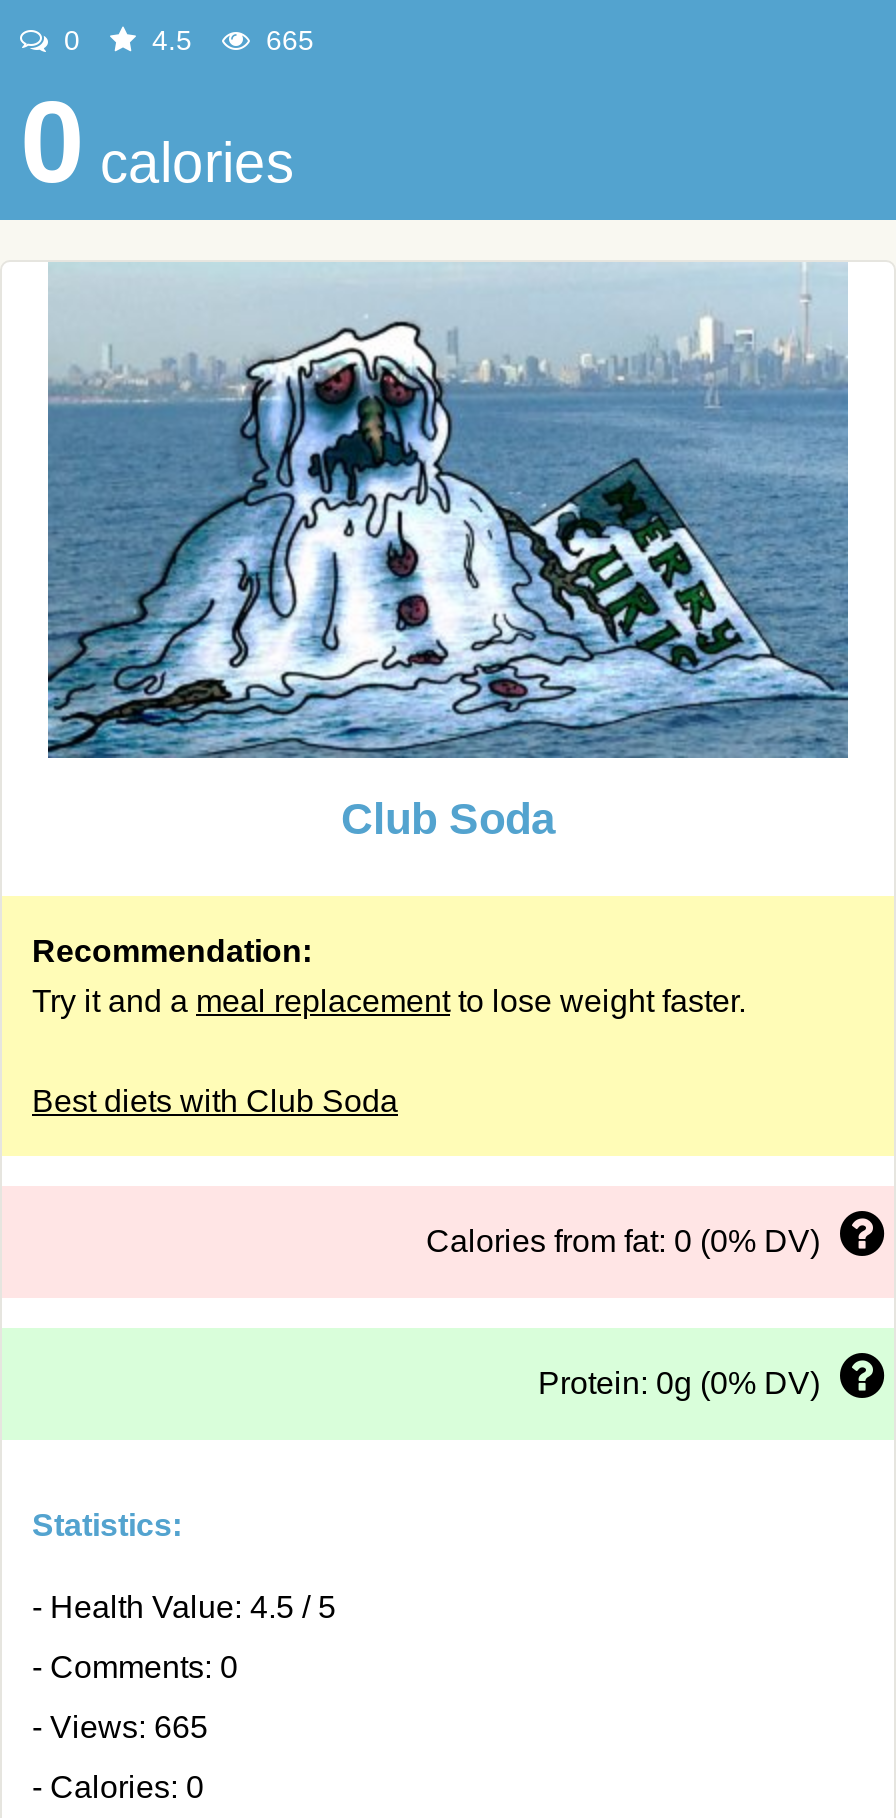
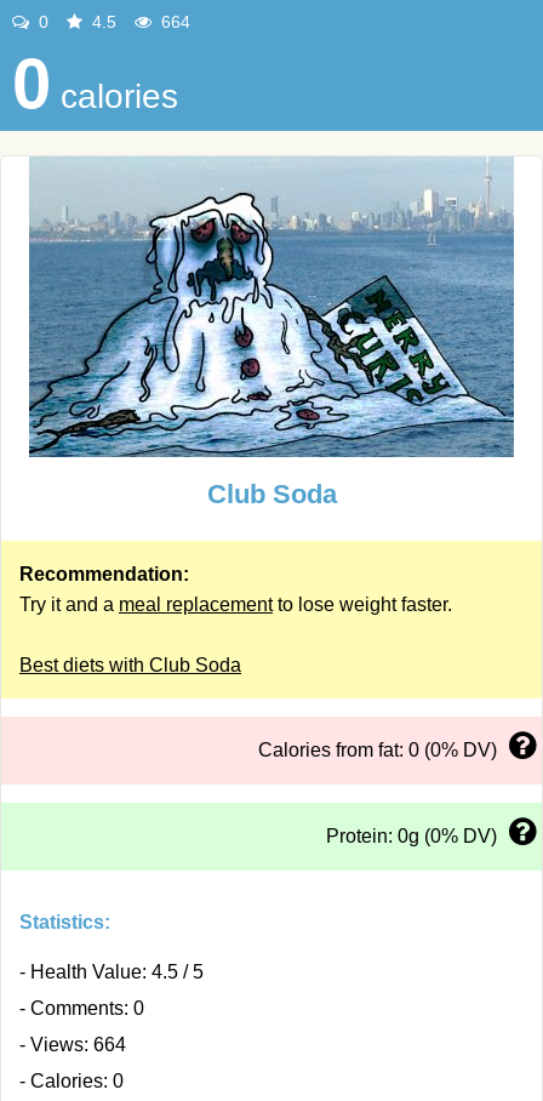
[258,24,314,56] 665 -> [156,12,190,32] 664
[32,1710,208,1744] - Views: 665 -> [19,1034,126,1055] - Views: 664

